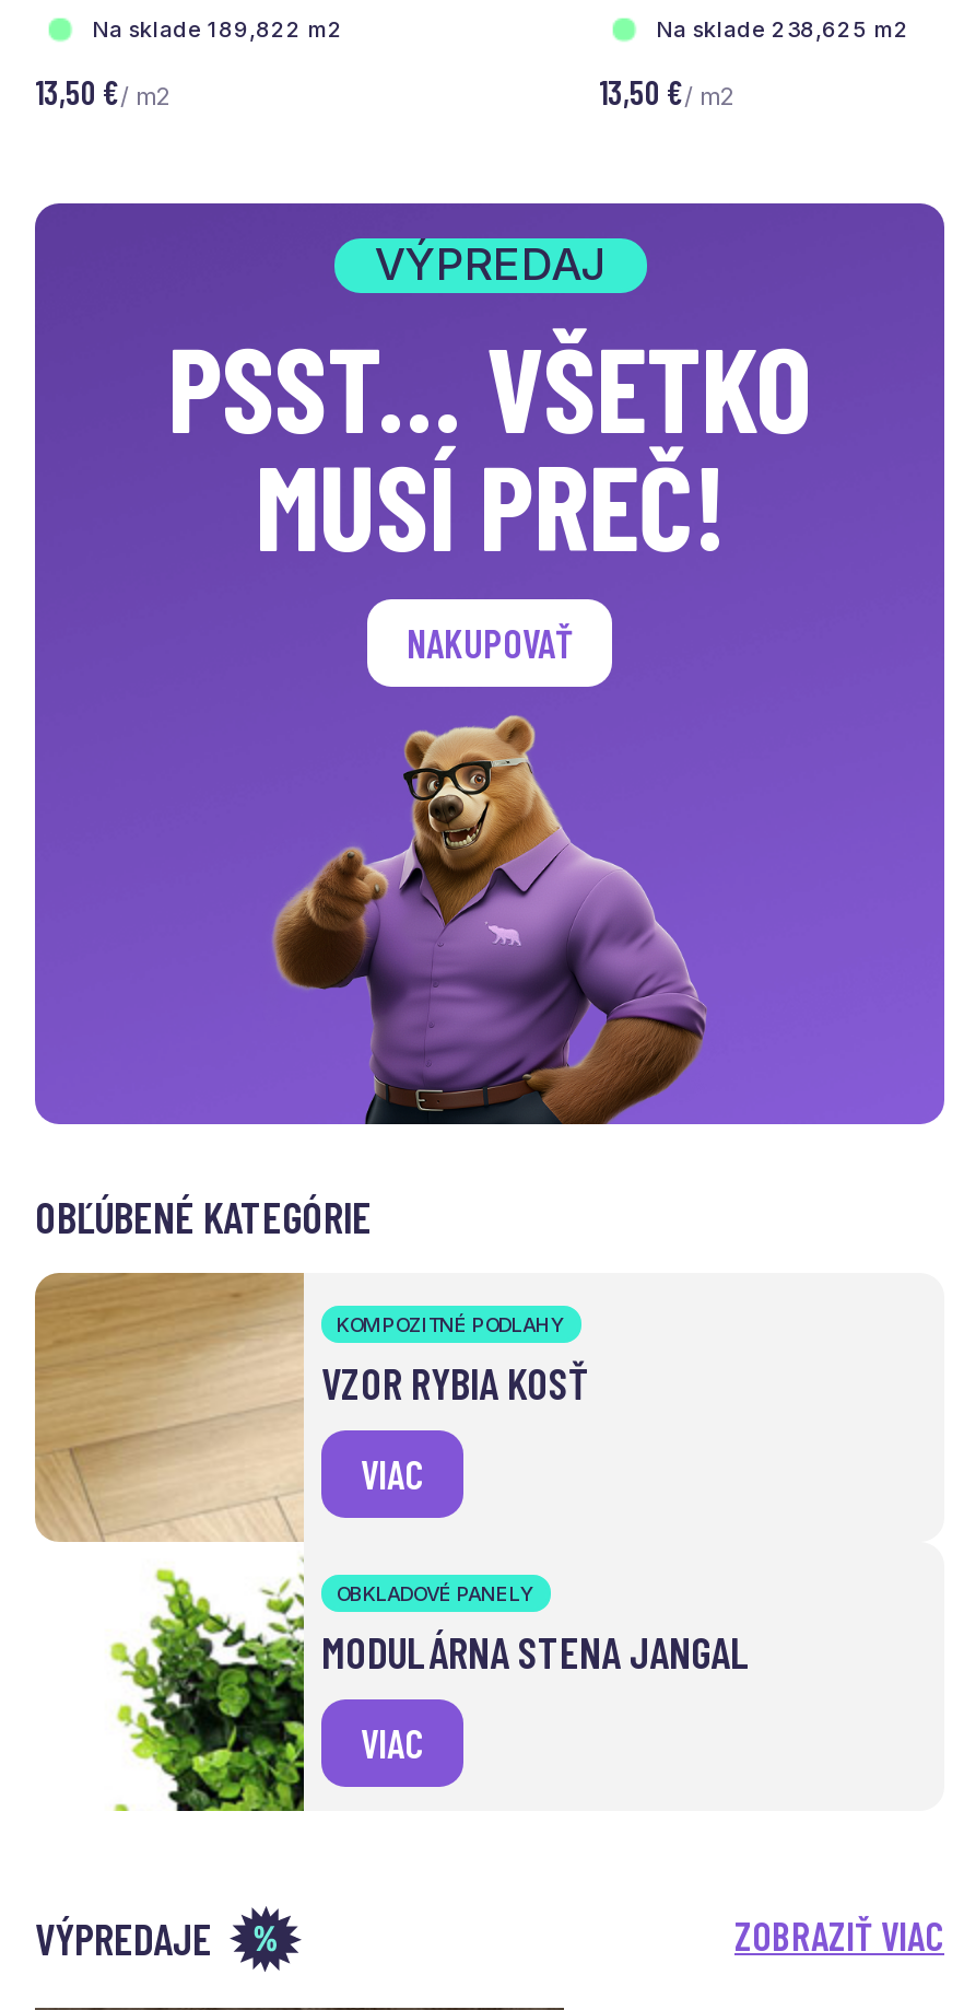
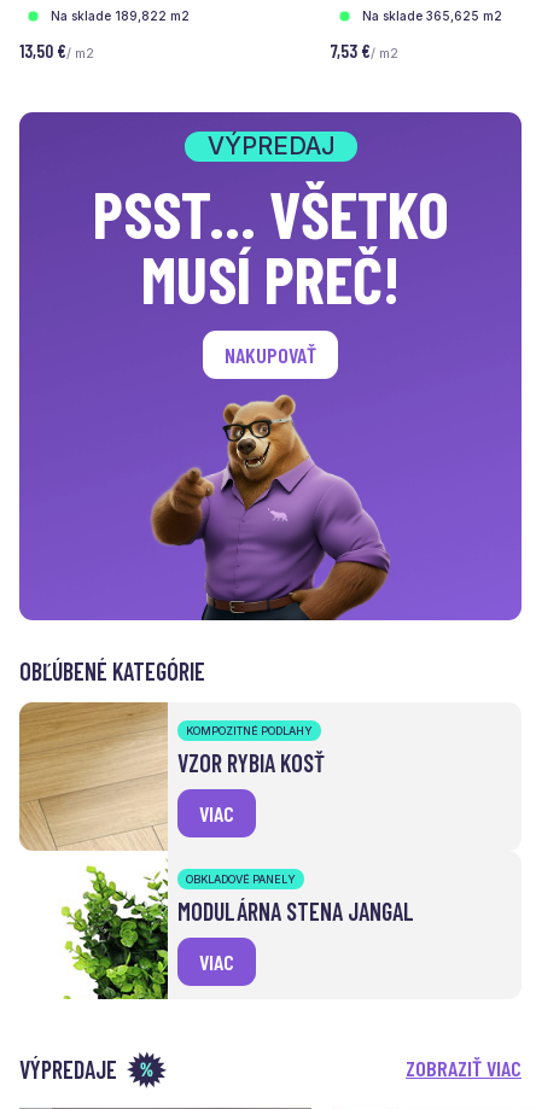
[656,15,909,42] Na sklade 238,625 m2 -> [362,8,502,23] Na sklade 365,625 m2
[599,72,734,112] 13,50 €/ m2 -> [331,40,398,62] 7,53 €/ m2

